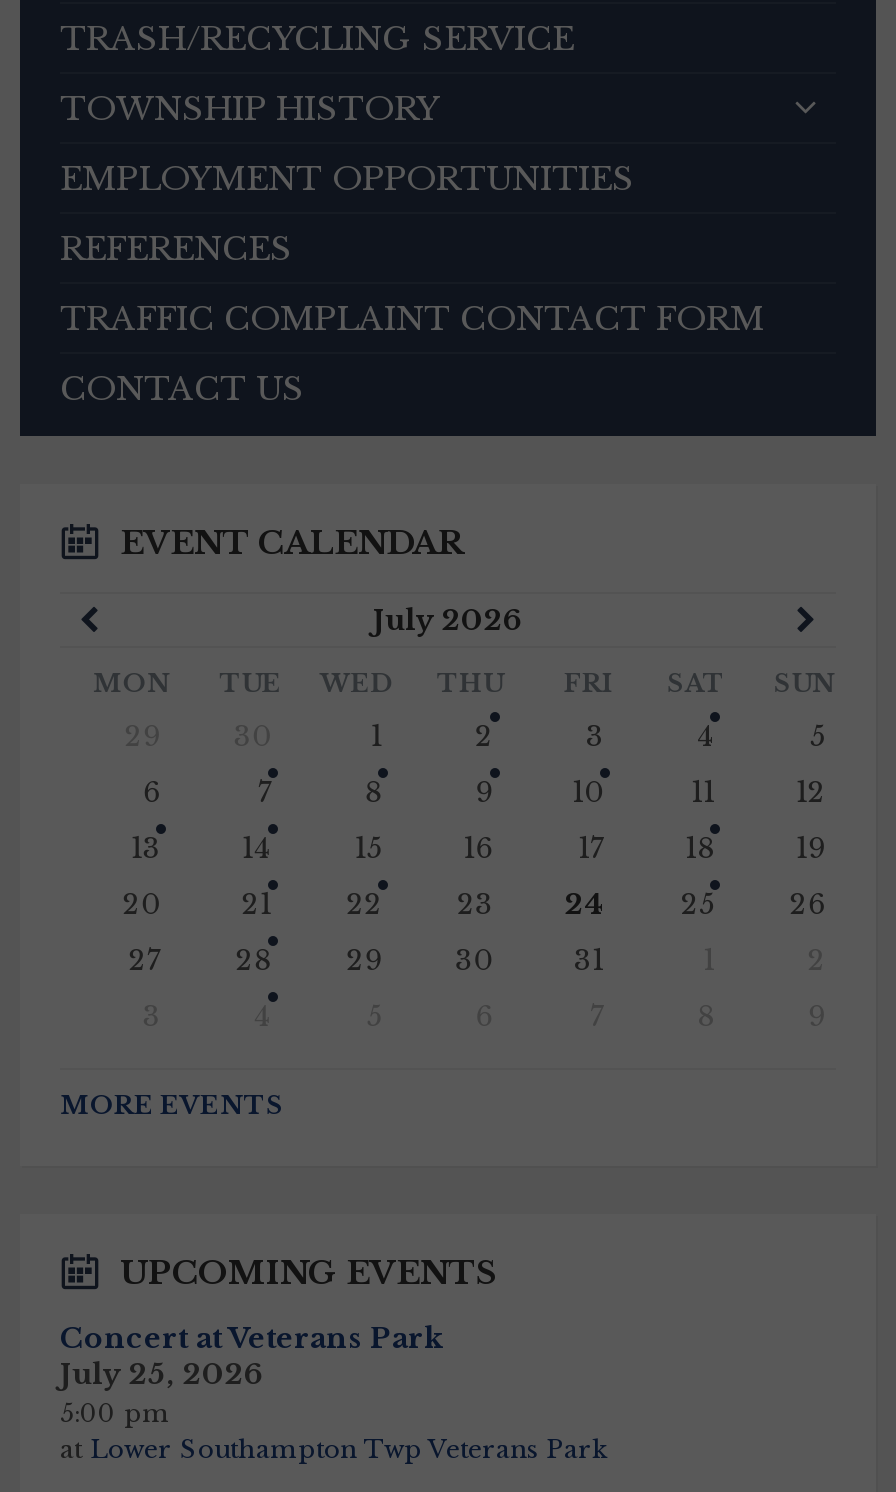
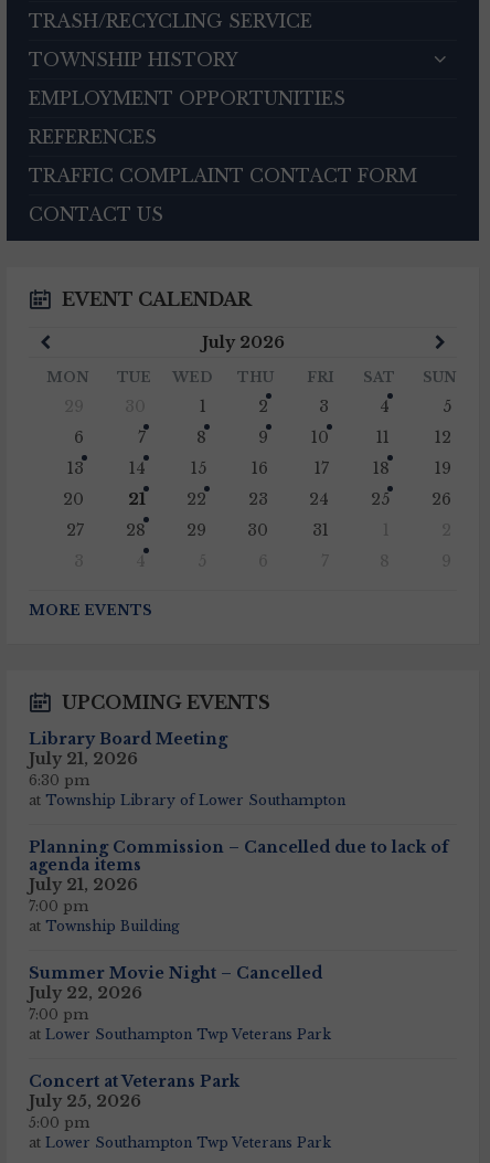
none -> [29,729,448,1043] Library Board Meeting | July 21, 2026 | 6:30 pm | at Township Library of Lower Southampton | Planning Commission – Cancelled due to lack of | agenda items | July 21, 2026 | 7:00 pm | at Township Building | Summer Movie Night – Cancelled | July 22, 2026 | 7:00 pm | at Lower Southampton Twp Veterans Park

